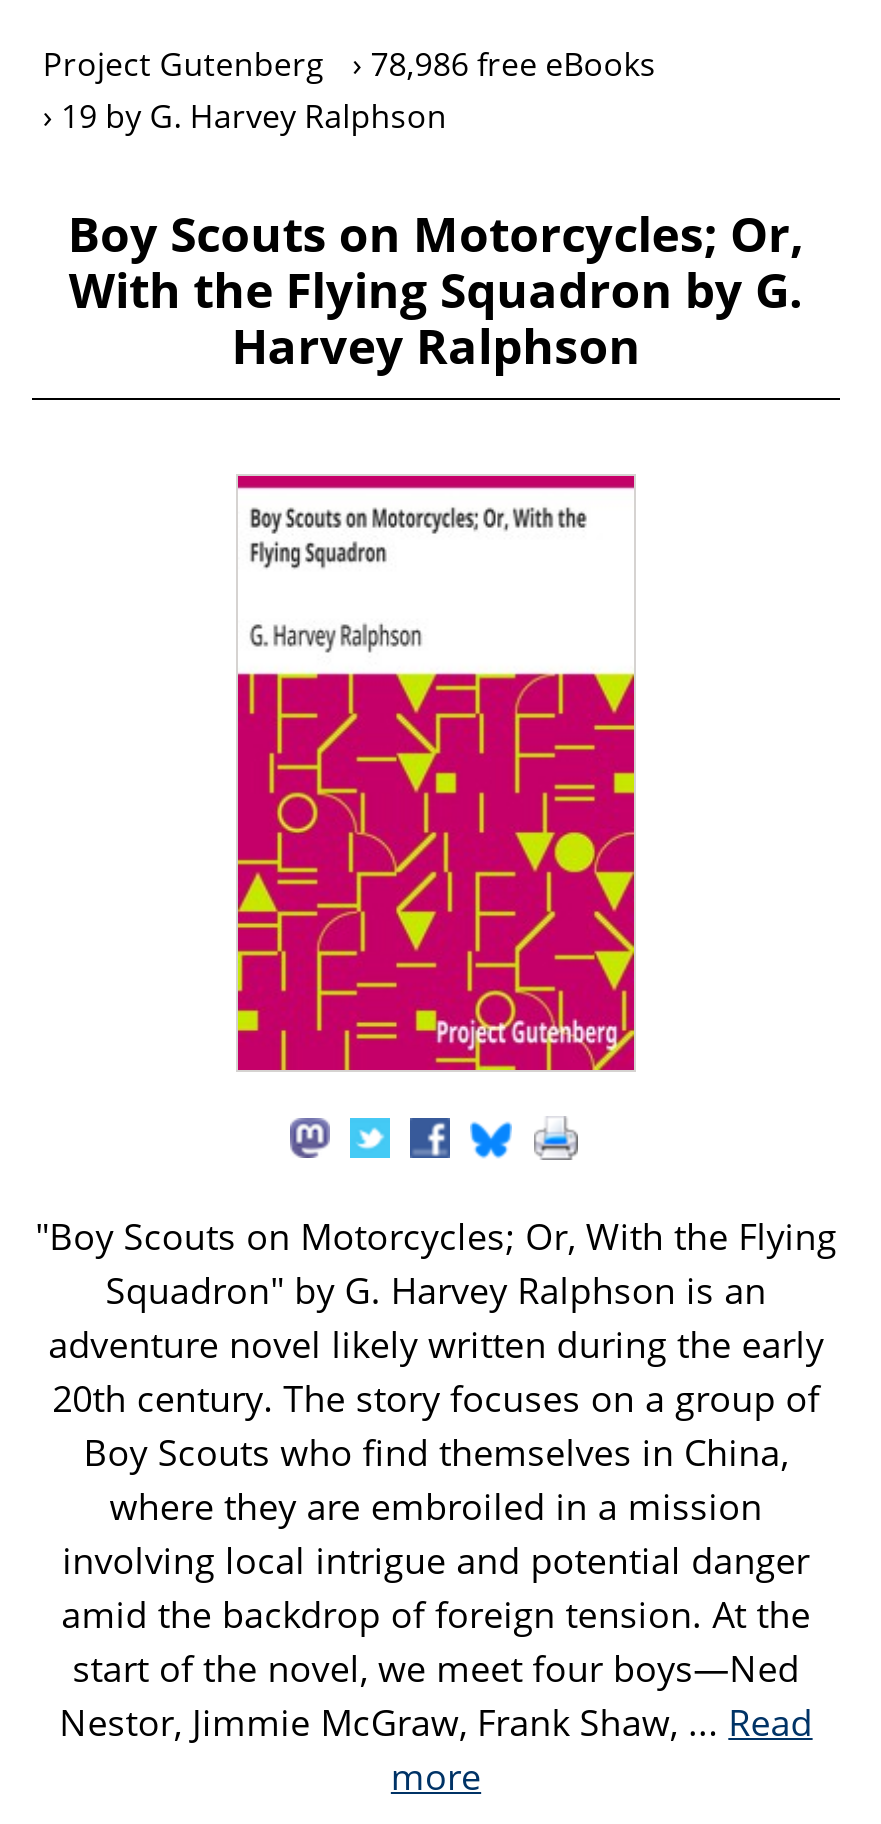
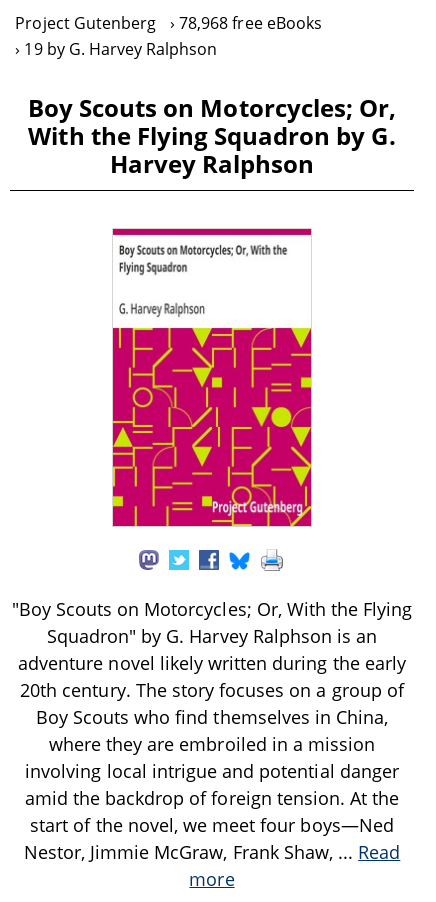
[43,42,656,86] Project Gutenberg 78,986 free eBooks -> [15,12,322,34] Project Gutenberg 78,968 free eBooks

